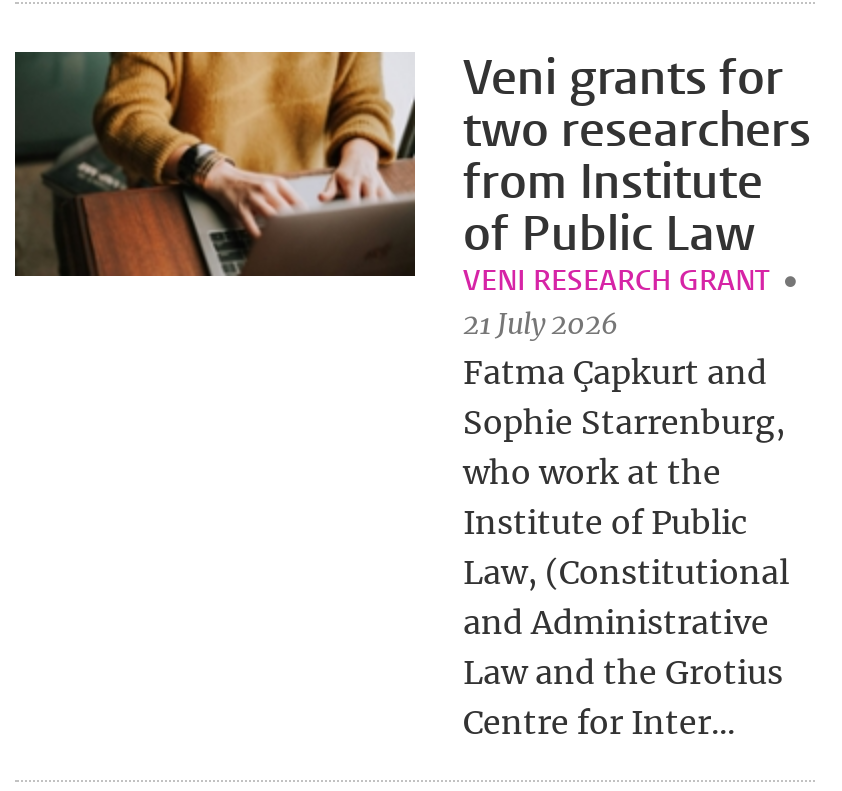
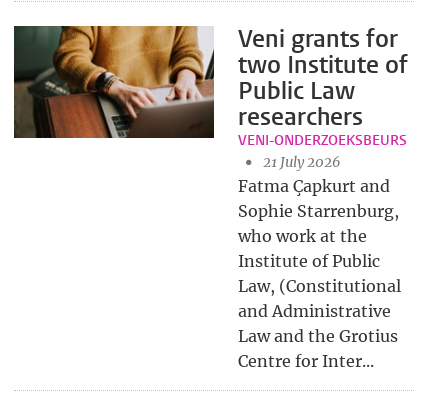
[463,98,811,300] two researchers | from Institute | of Public Law | VENI RESEARCH GRANT -> [238,49,408,150] two Institute of | Public Law | researchers | VENI-ONDERZOEKSBEURS

